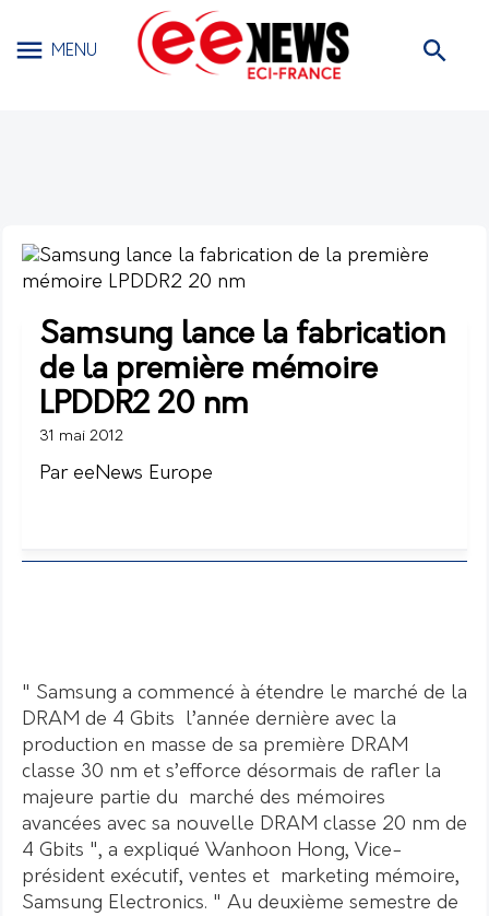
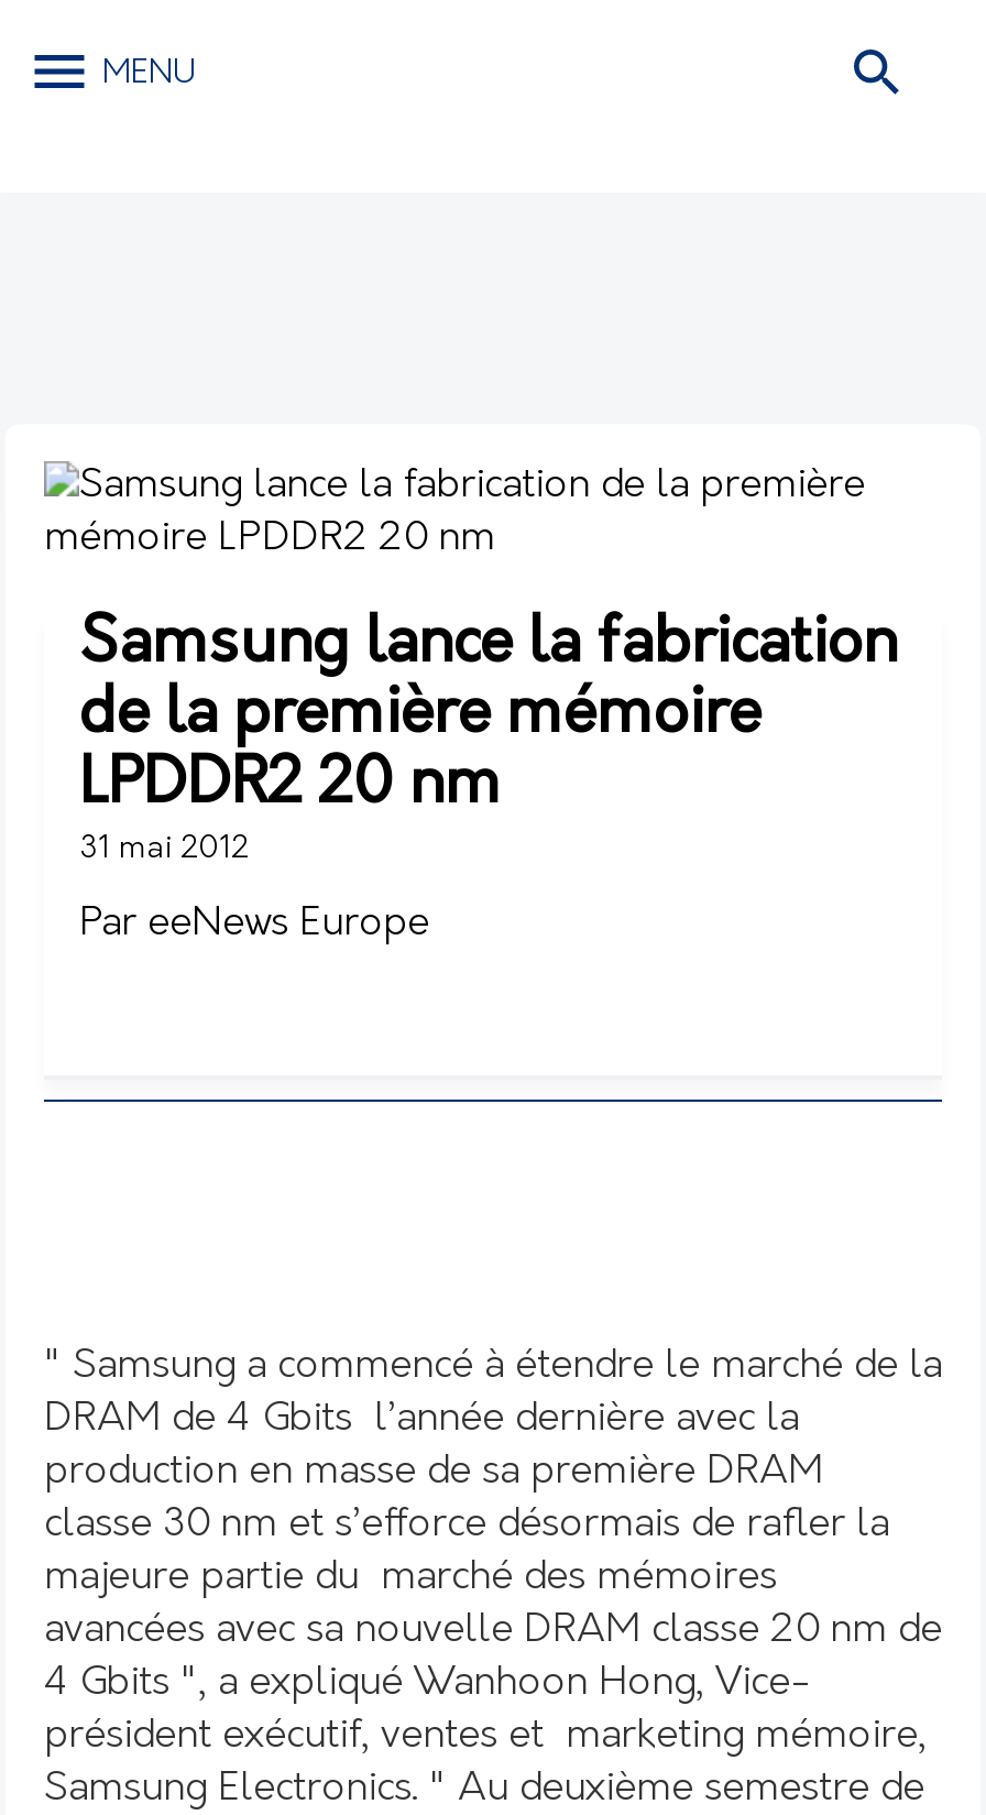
[136,10,350,81] [image] -> none

